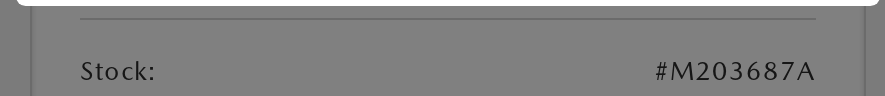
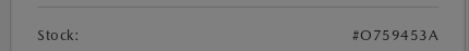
[655,56,816,86] #M203687A -> [352,27,438,43] #O759453A

